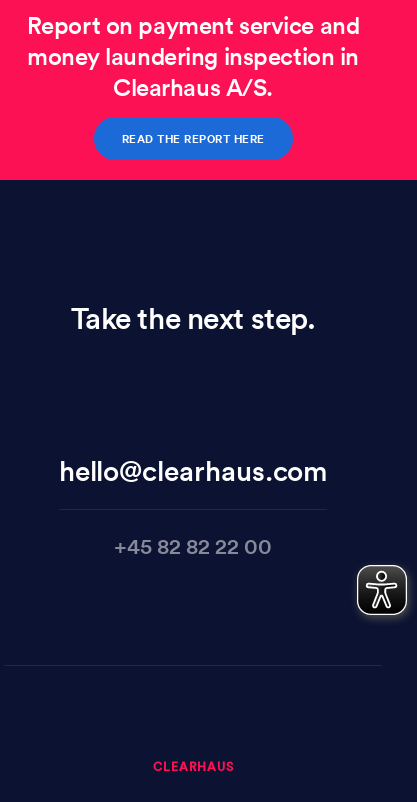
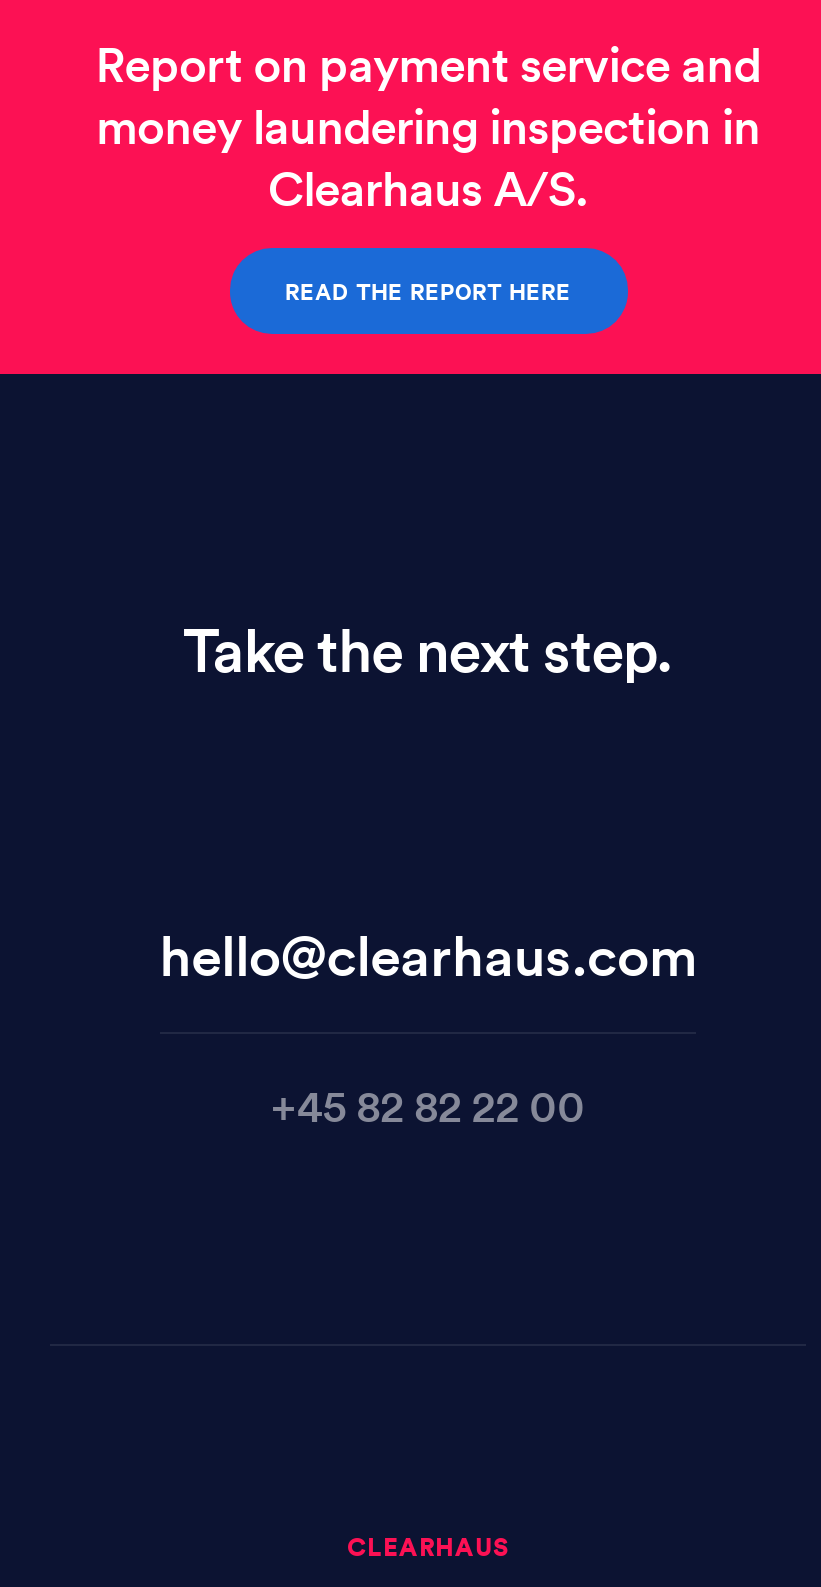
[356,564,410,619] [image] -> none

